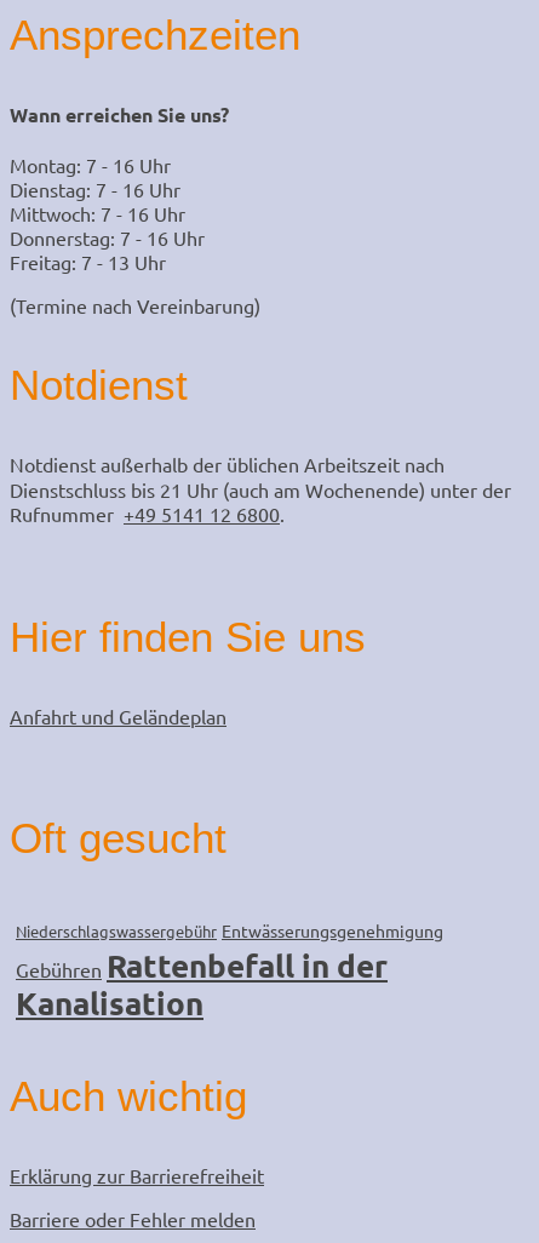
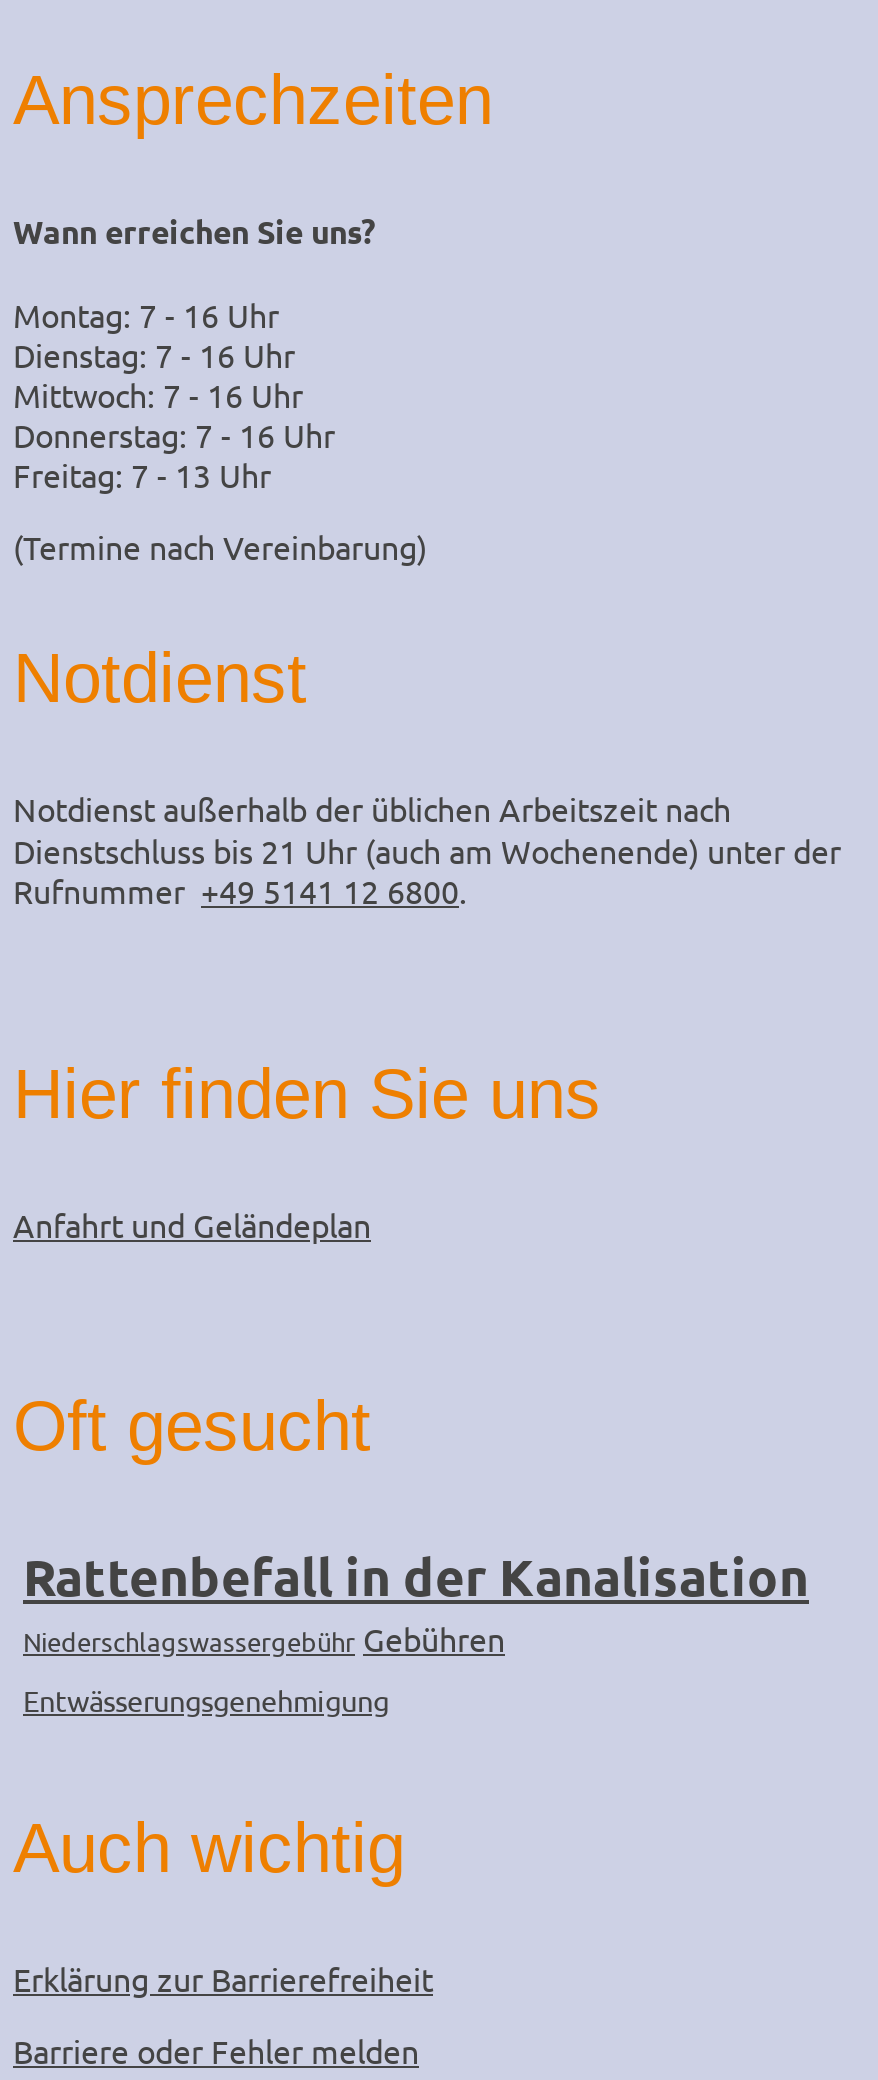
[16,919,443,1022] Niederschlagswassergebühr Entwässerungsgenehmigung | Gebühren Rattenbefall in der | Kanalisation -> [23,1541,809,1717] Rattenbefall in der Kanalisation | Niederschlagswassergebühr Gebühren | Entwässerungsgenehmigung

